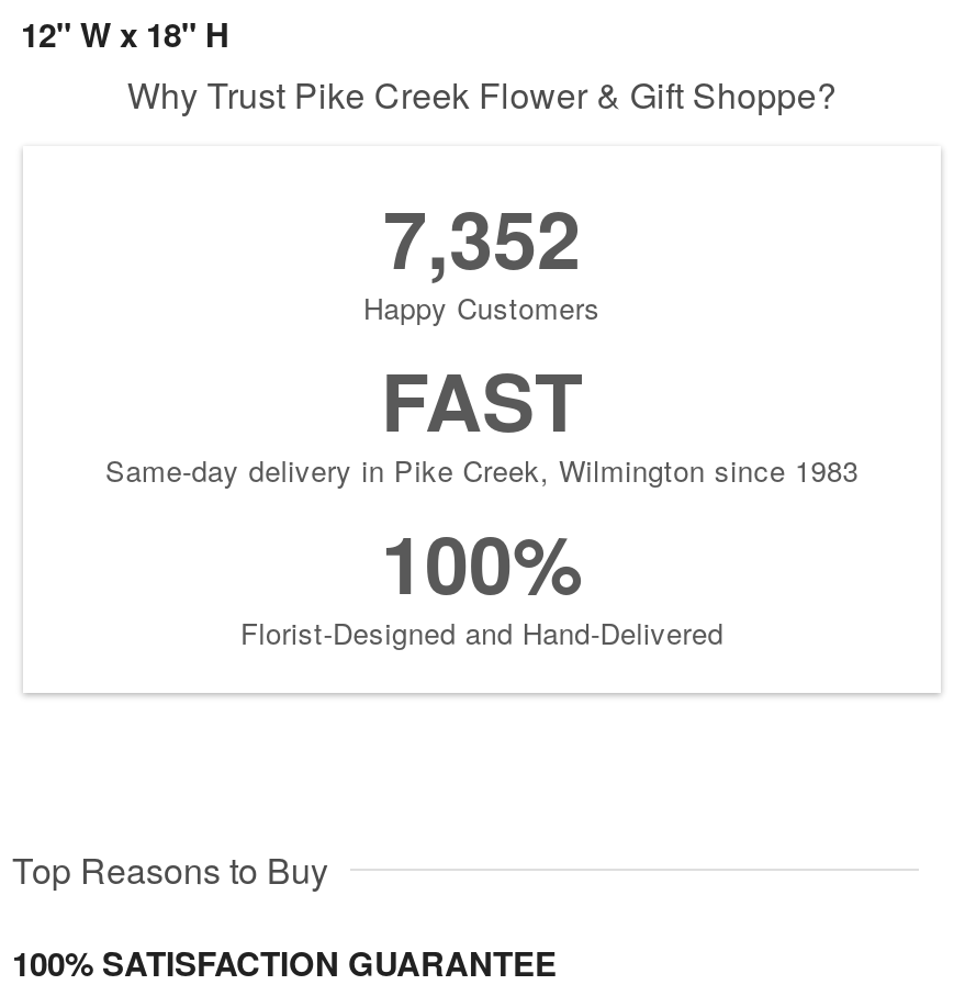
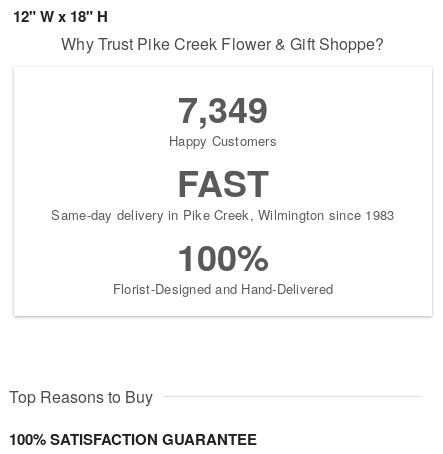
[383,180,581,294] 7,352 -> [178,82,268,134] 7,349

